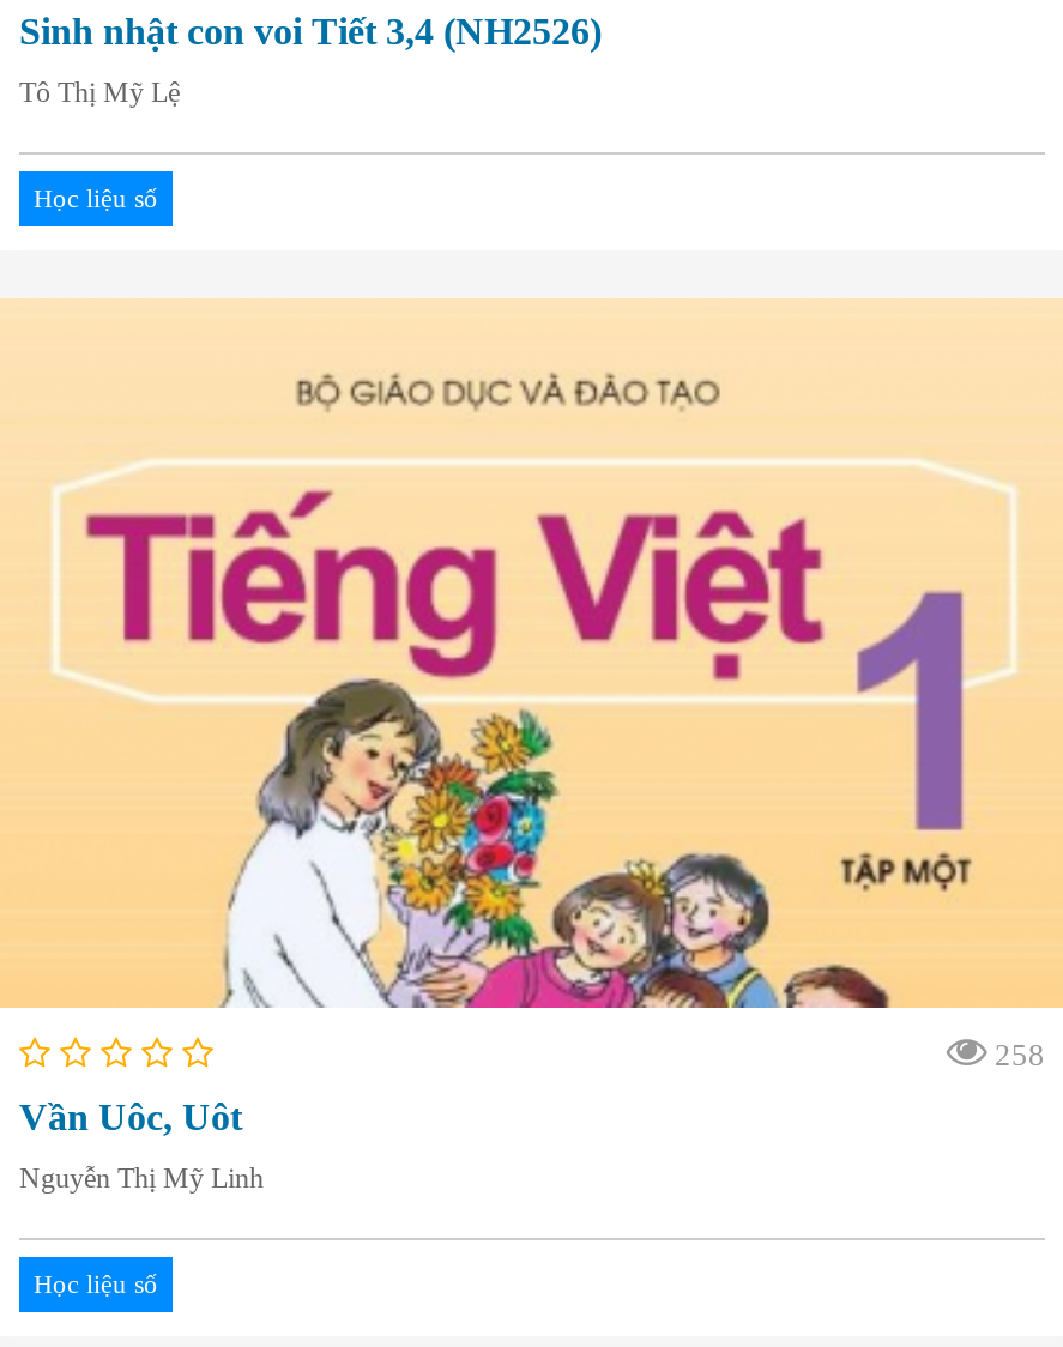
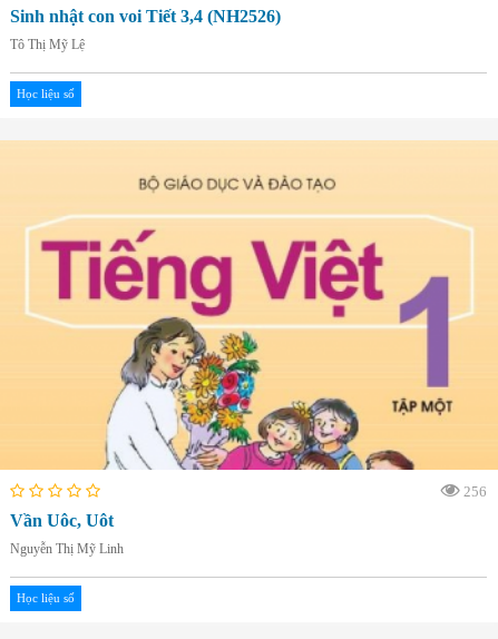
[987,1036,1045,1072] 258 -> [460,483,487,500] 256

